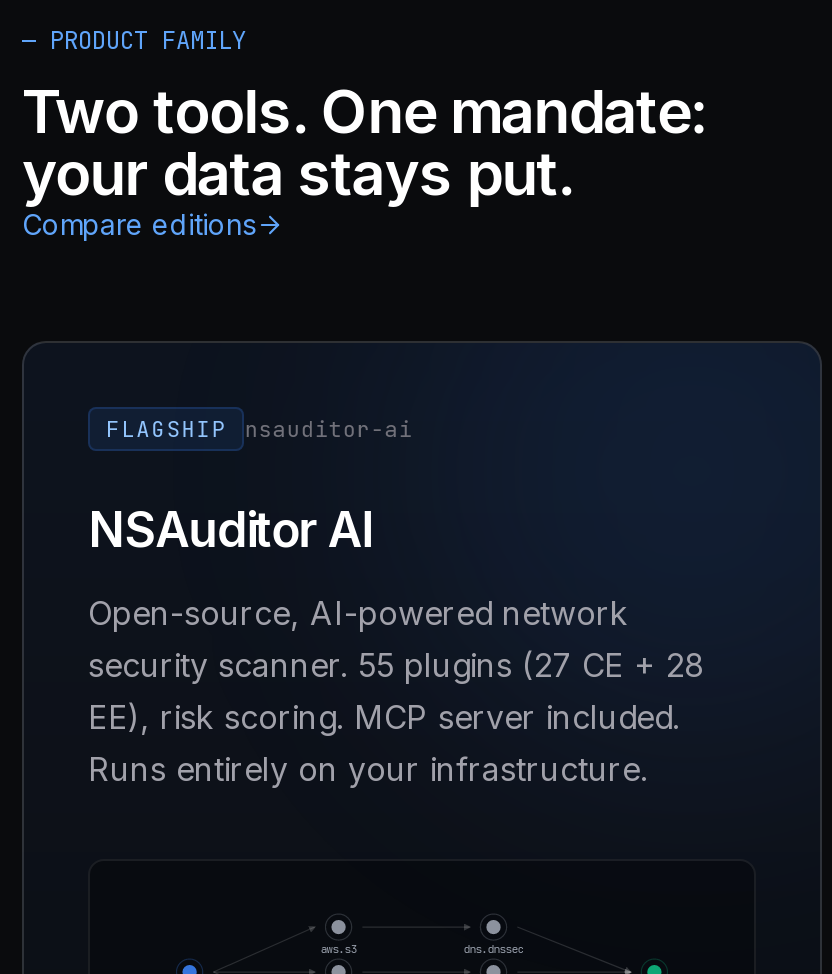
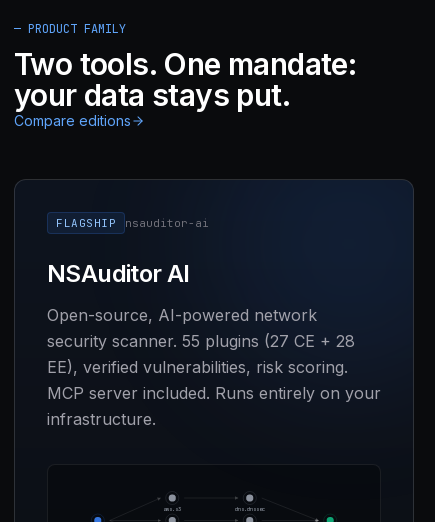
[88,697,680,789] EE), risk scoring. MCP server included. | Runs entirely on your infrastructure. -> [47,357,381,429] EE), verified vulnerabilities, risk scoring. | MCP server included. Runs entirely on your | infrastructure.

